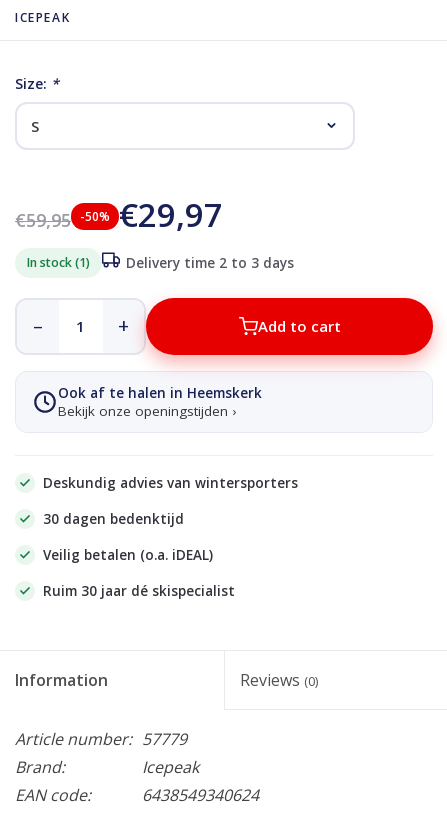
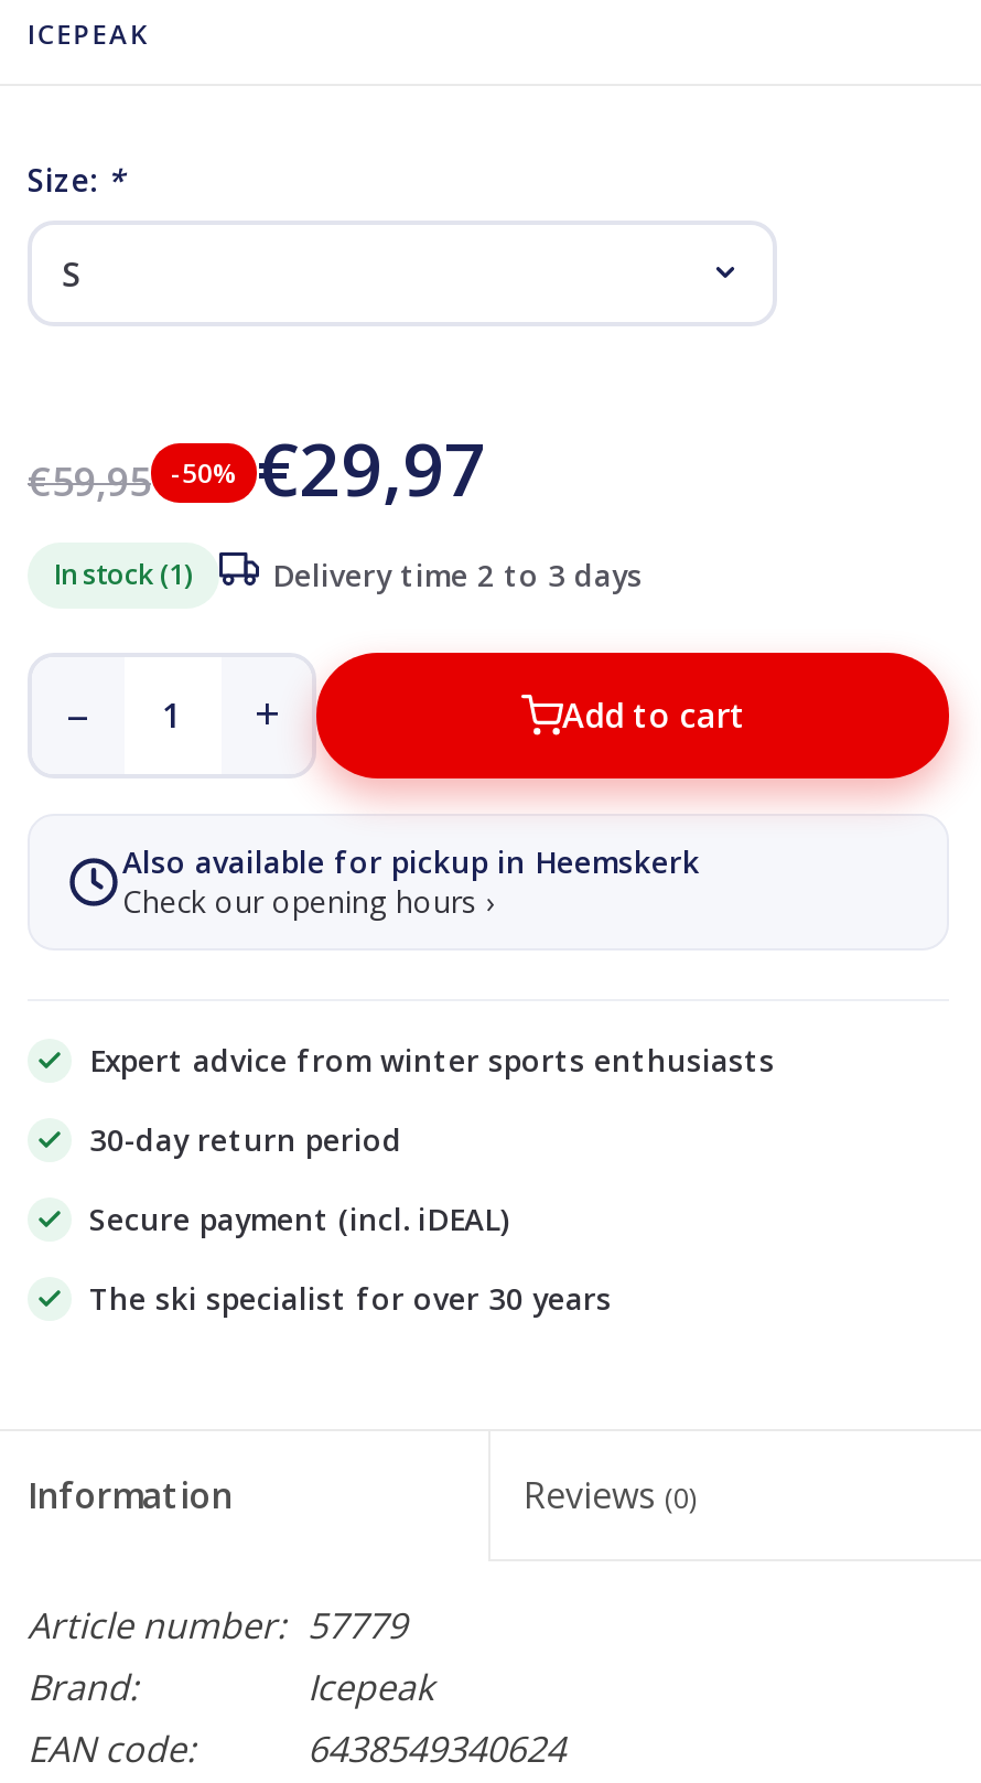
[58,384,262,420] Ook af te halen in Heemskerk | Bekijk onze openingstijden › -> [122,842,700,922] Also available for pickup in Heemskerk | Check our opening hours ›
[43,474,298,492] Deskundig advies van wintersporters -> [89,1041,775,1080] Expert advice from winter sports enthusiasts
[43,510,184,528] 30 dagen bedenktijd -> [89,1120,402,1160] 30-day return period
[43,546,213,564] Veilig betalen (o.a. iDEAL) -> [89,1199,508,1239] Secure payment (incl. iDEAL)
[43,582,235,600] Ruim 30 jaar dé skispecialist -> [89,1279,612,1319] The ski specialist for over 30 years

